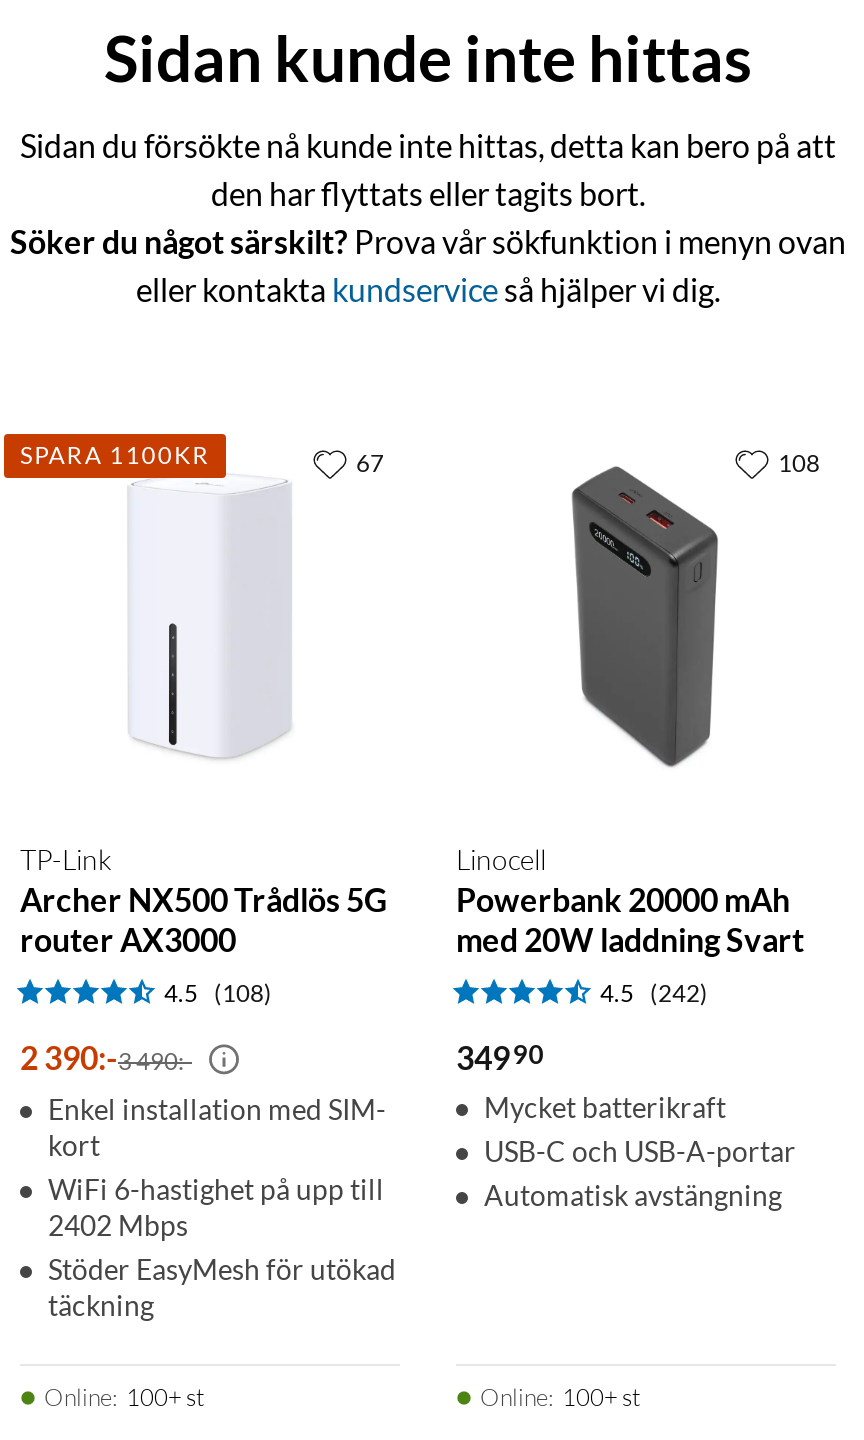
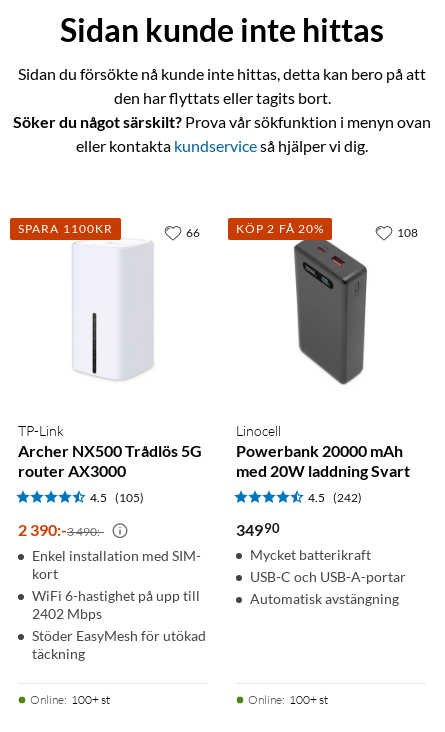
[356,448,384,478] 67 -> [186,221,324,240] 66 | KÖP 2 FÅ 20%
[164,978,272,1008] 4.5 (108) -> [90,490,144,505] 4.5 (105)

